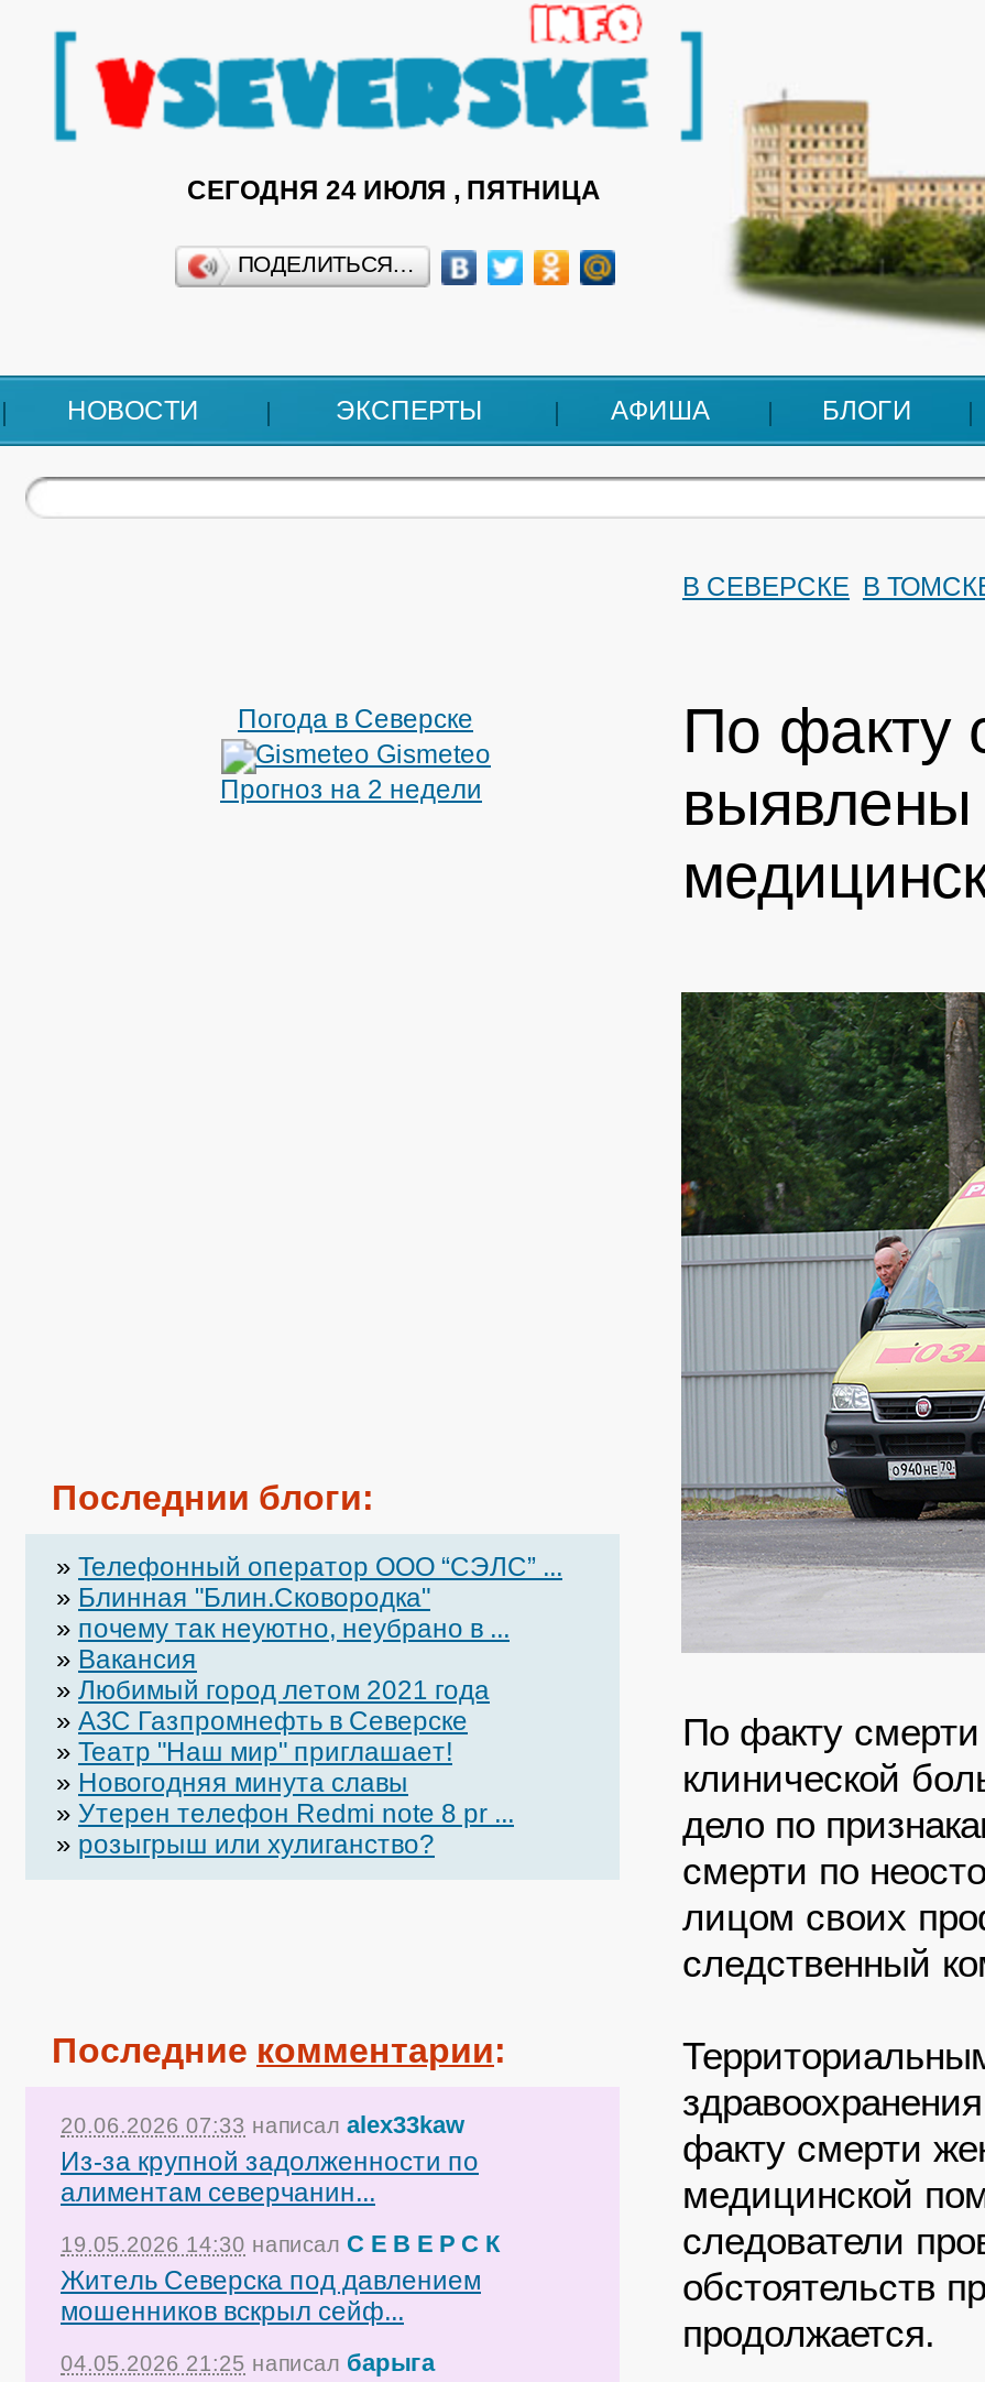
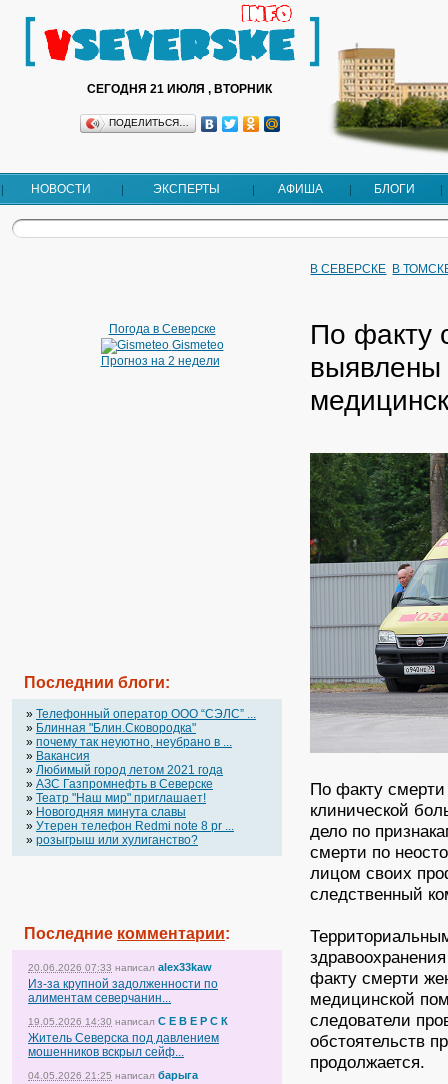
[187,175,601,206] СЕГОДНЯ 24 ИЮЛЯ , ПЯТНИЦА -> [87,82,272,96] СЕГОДНЯ 21 ИЮЛЯ , ВТОРНИК

